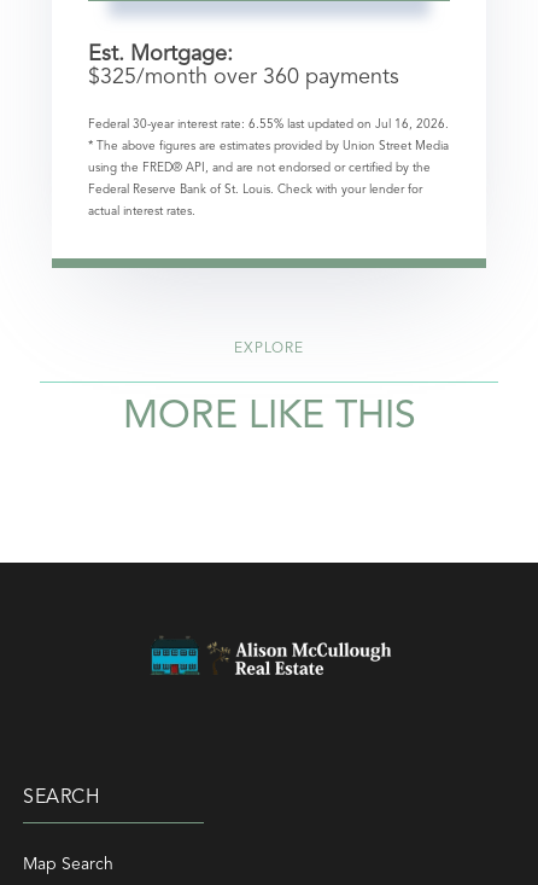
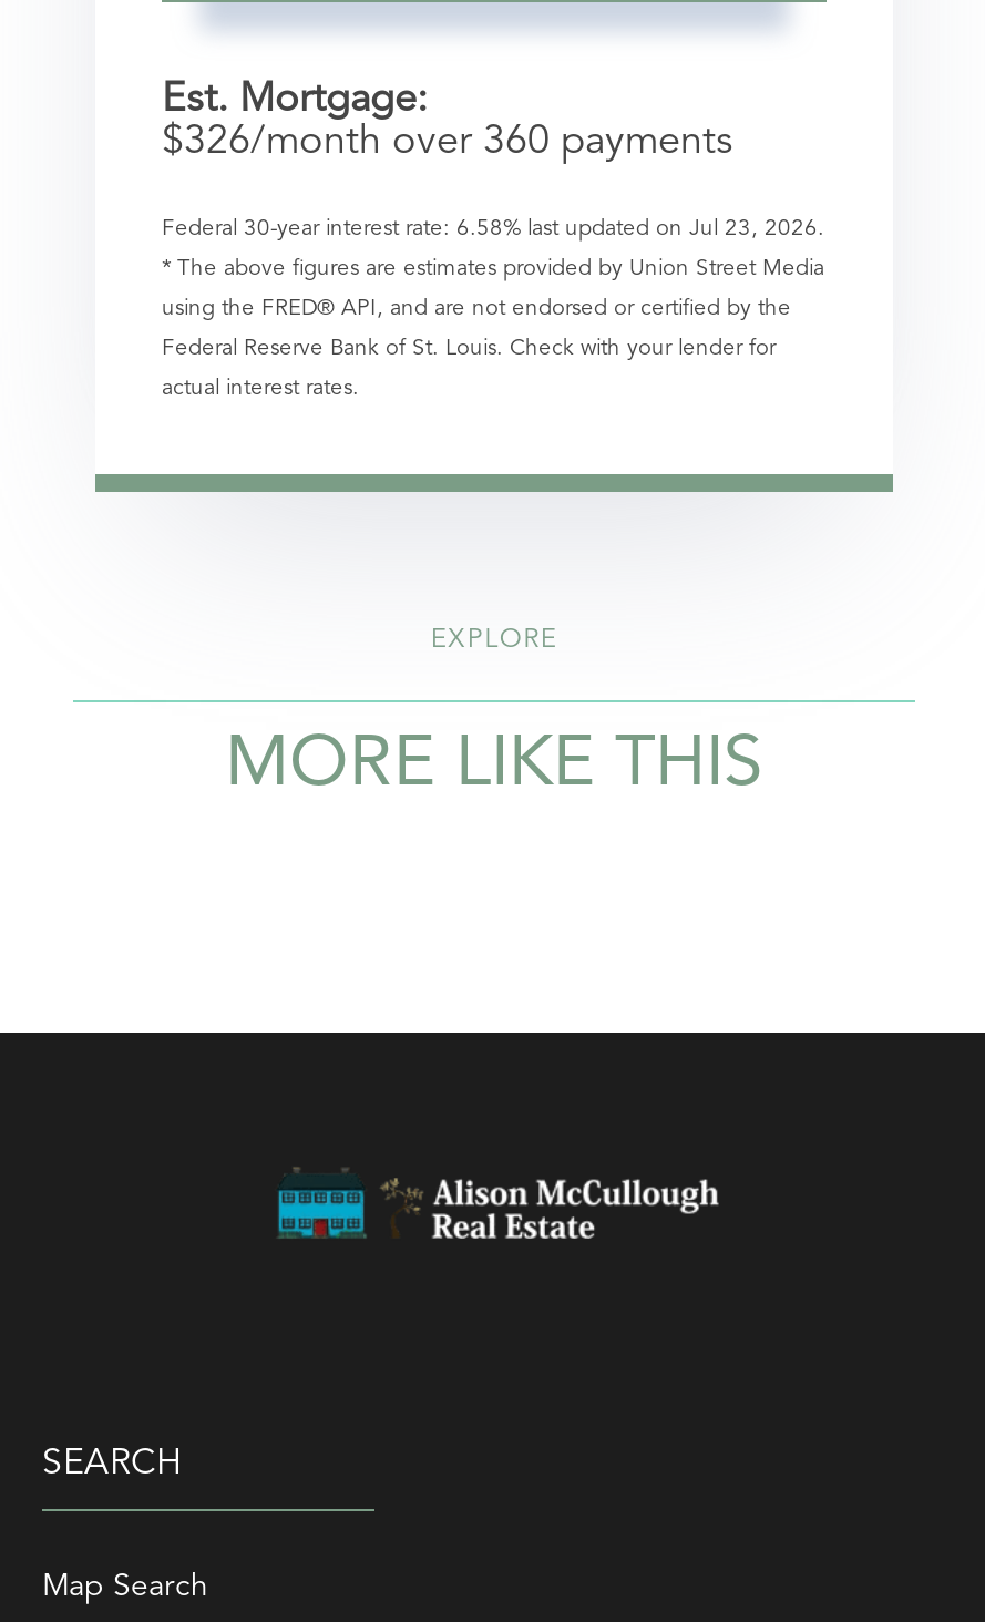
[88,66,399,88] $325/month over 360 payments -> [162,122,733,162] $326/month over 360 payments
[88,118,449,130] Federal 30-year interest rate: 6.55% last updated on Jul 16, 2026. -> [162,217,824,239] Federal 30-year interest rate: 6.58% last updated on Jul 23, 2026.

